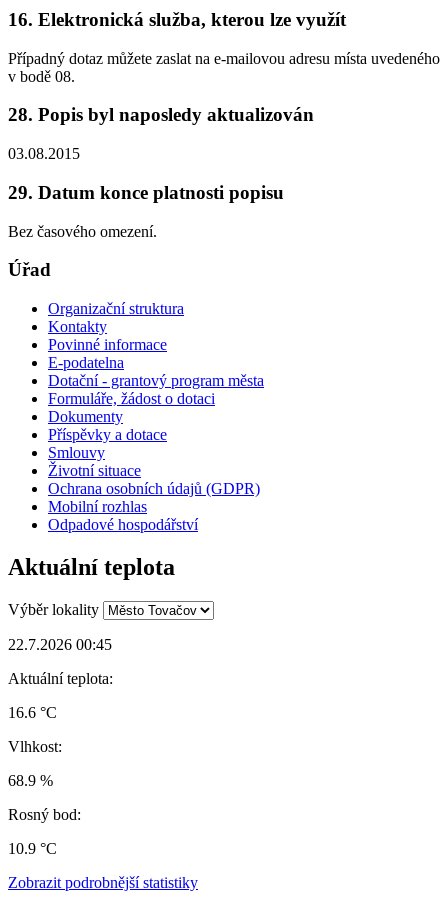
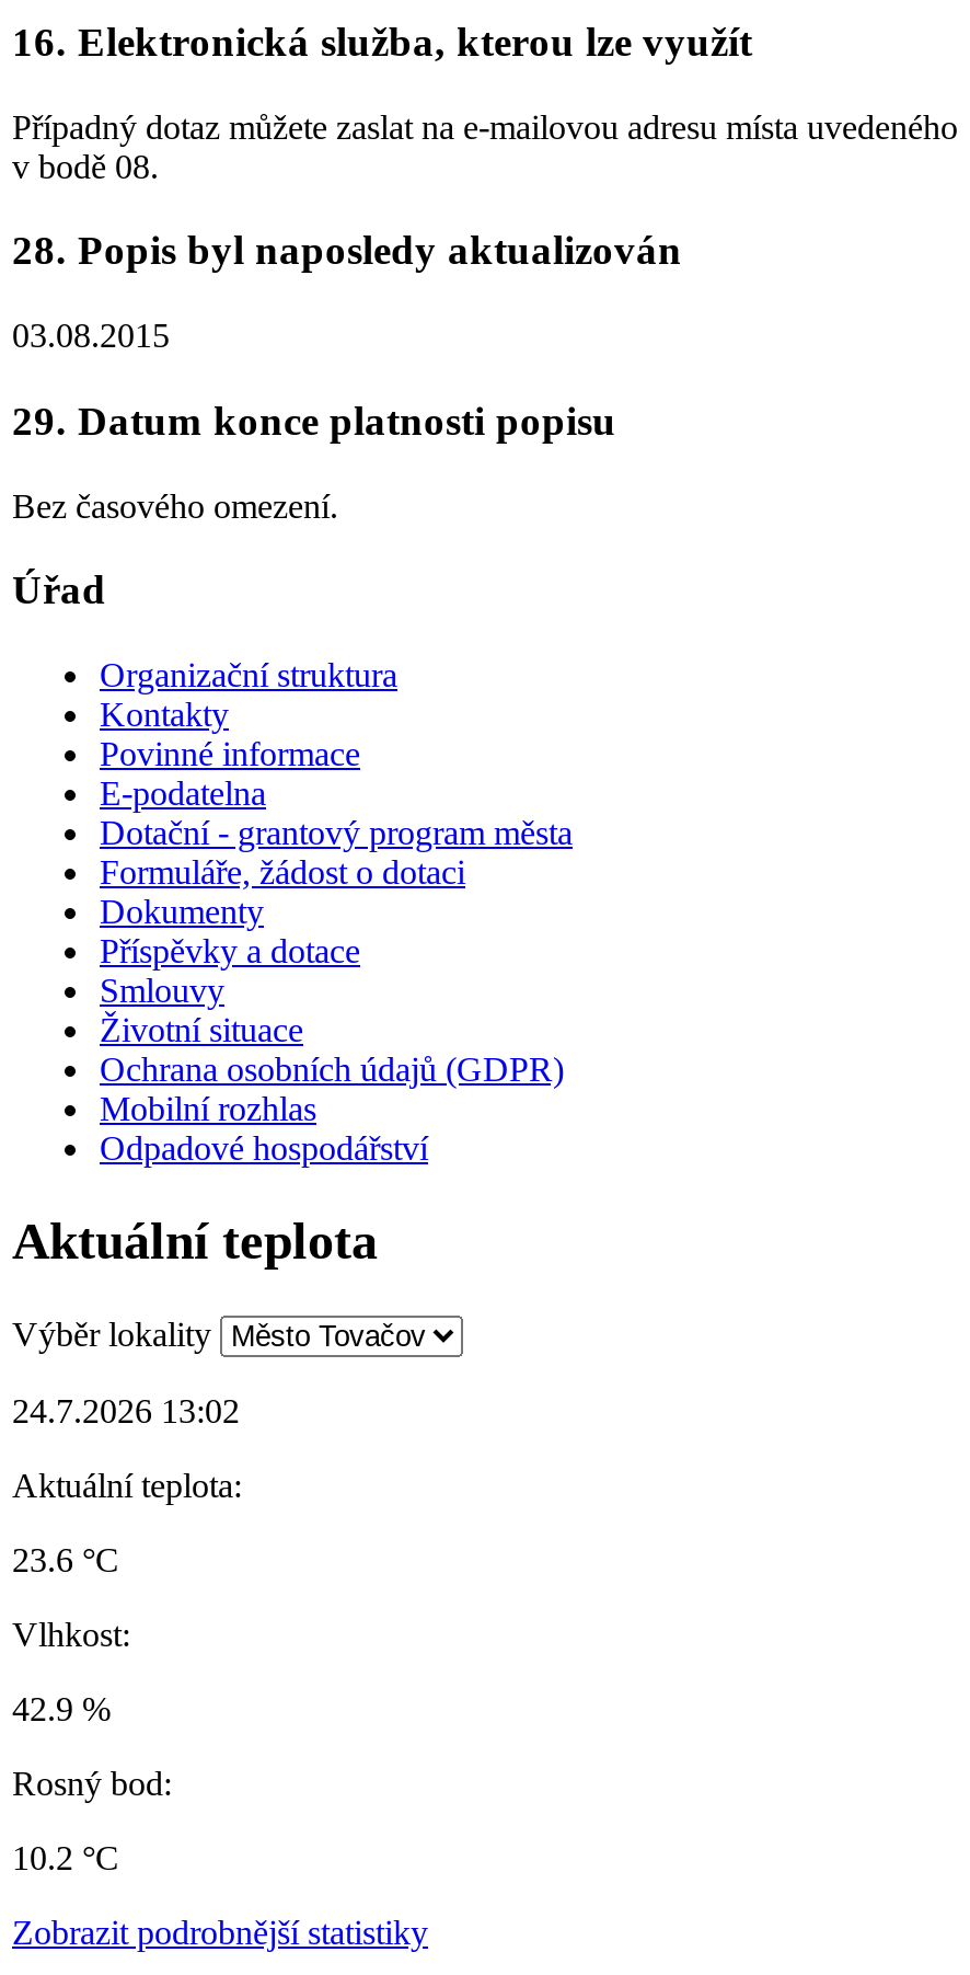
[8,636,112,653] 22.7.2026 00:45 -> [12,1392,240,1429] 24.7.2026 13:02
[8,704,57,721] 16.6 °C -> [12,1541,119,1578] 23.6 °C
[8,772,53,789] 68.9 % -> [12,1690,111,1727] 42.9 %
[8,840,57,857] 10.9 °C -> [12,1839,119,1876] 10.2 °C

